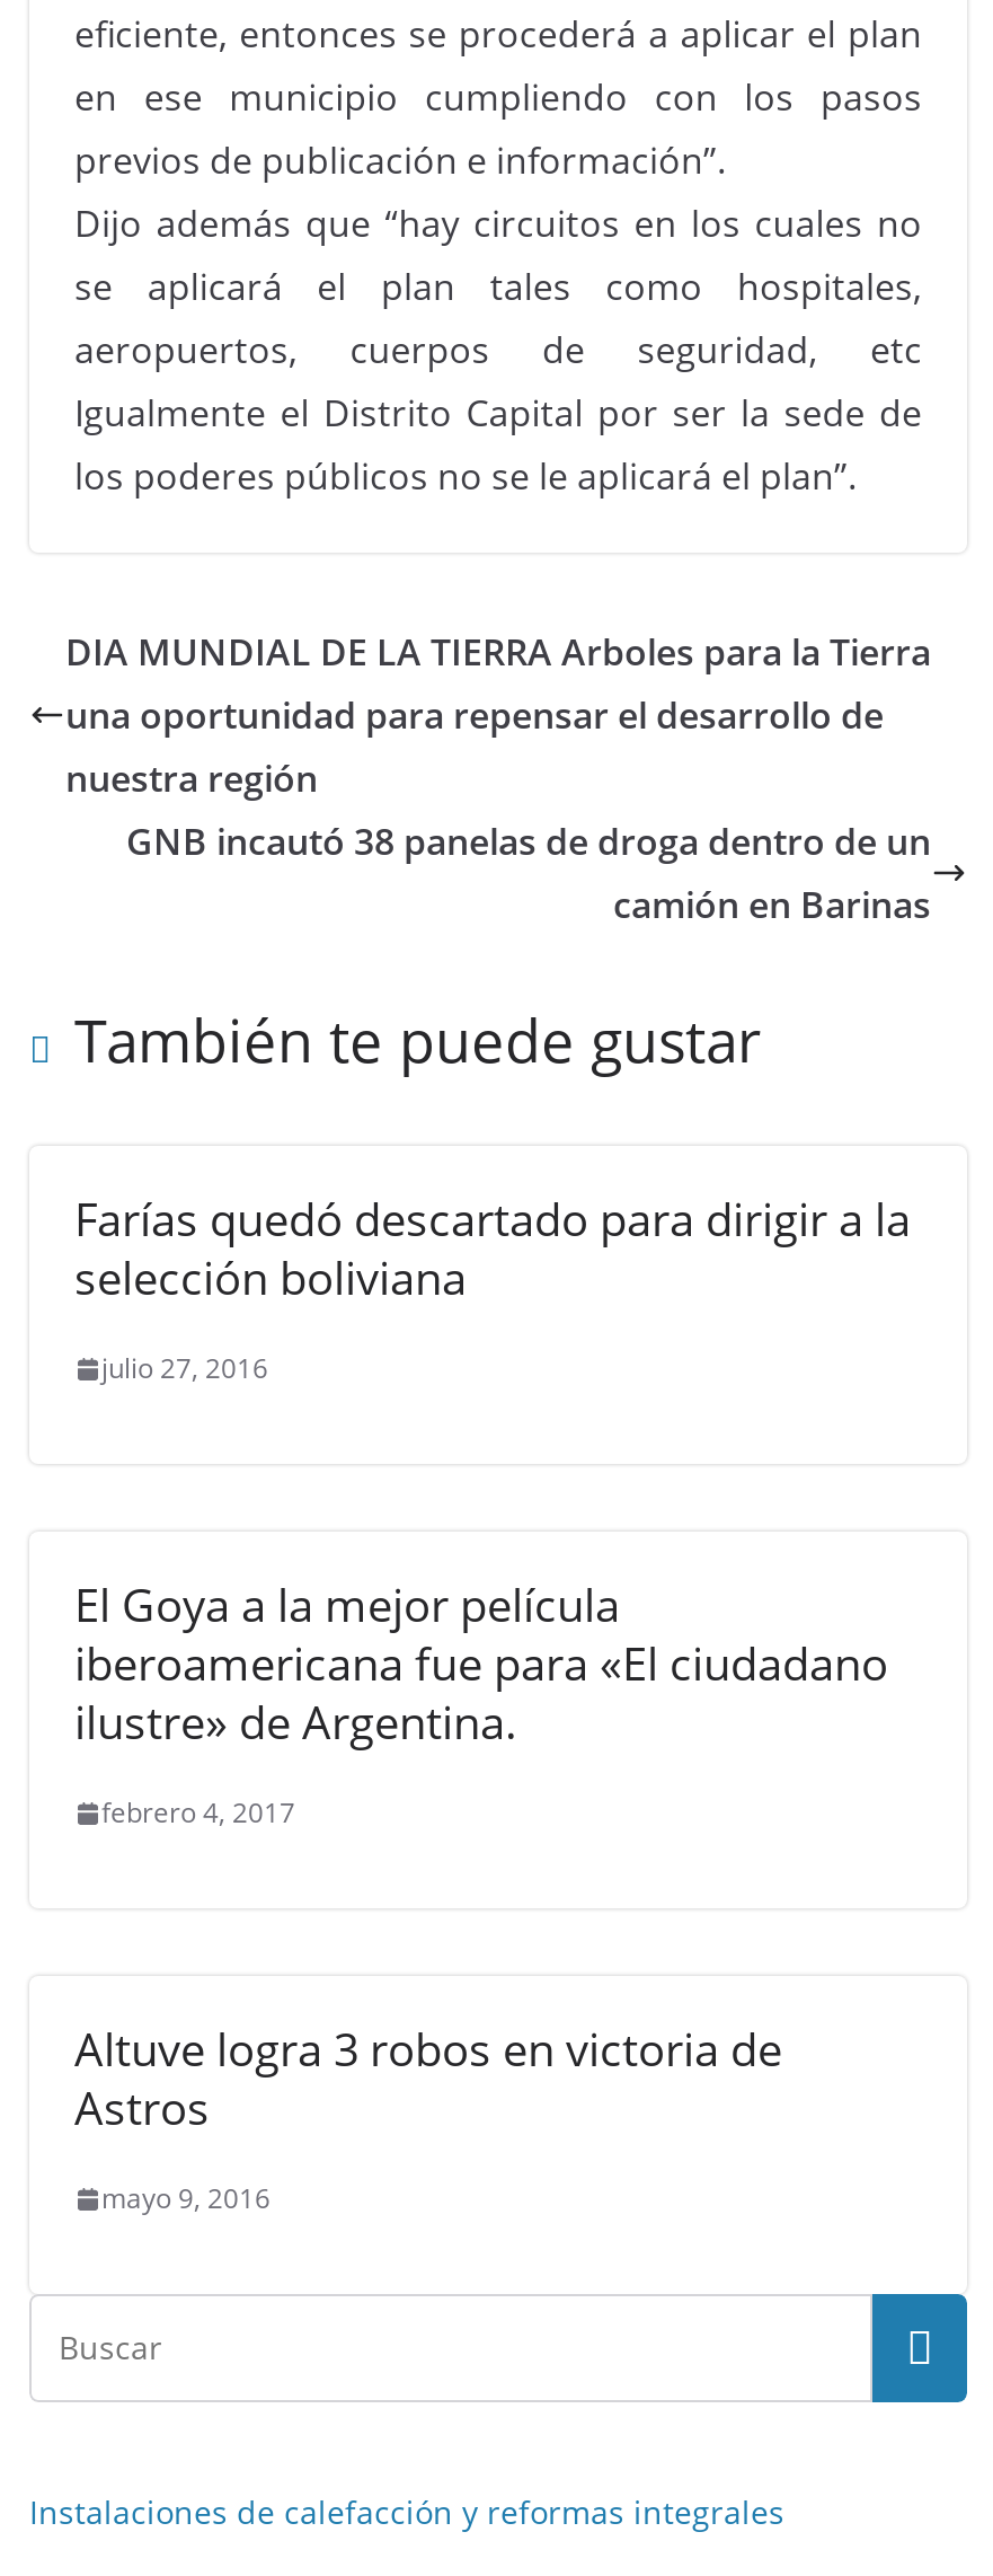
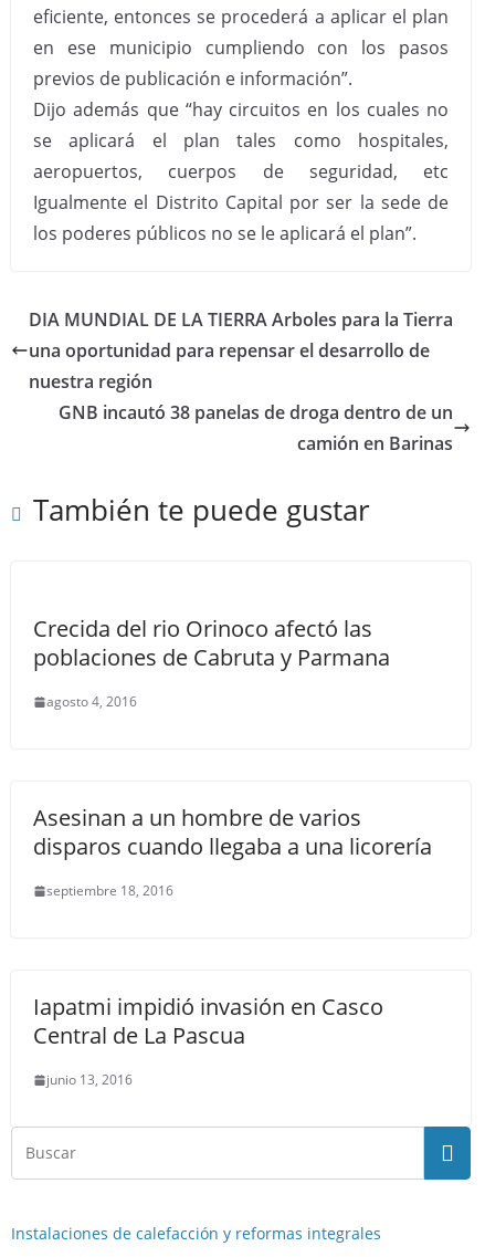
[74,1189,911,1308] Farías quedó descartado para dirigir a la | selección boliviana -> [33,614,390,672] Crecida del rio Orinoco afectó las | poblaciones de Cabruta y Parmana
[101,1349,268,1387] julio 27, 2016 -> [46,692,137,711] agosto 4, 2016
[74,1574,888,1753] El Goya a la mejor película | iberoamericana fue para «El ciudadano | ilustre» de Argentina. -> [33,803,432,861] Asesinan a un hombre de varios | disparos cuando llegaba a una licorería
[101,1793,295,1832] febrero 4, 2017 -> [46,881,173,900] septiembre 18, 2016
[74,2019,782,2138] Altuve logra 3 robos en victoria de | Astros -> [33,992,383,1050] Iapatmi impidió invasión en Casco | Central de La Pascua
[101,2179,271,2217] mayo 9, 2016 -> [46,1070,133,1089] junio 13, 2016

